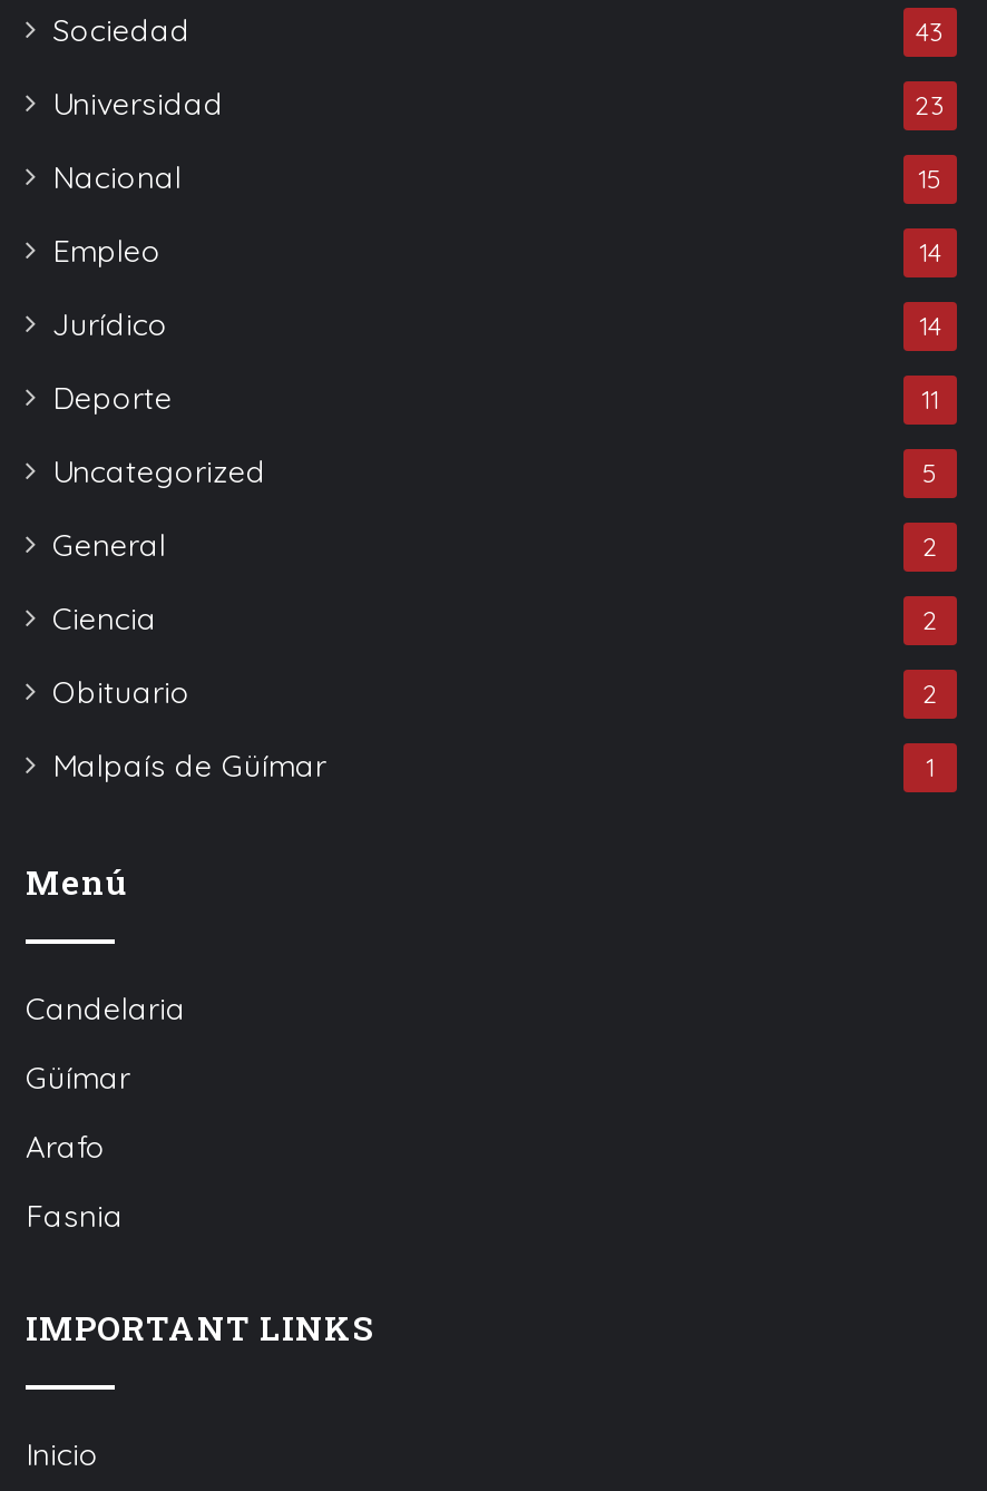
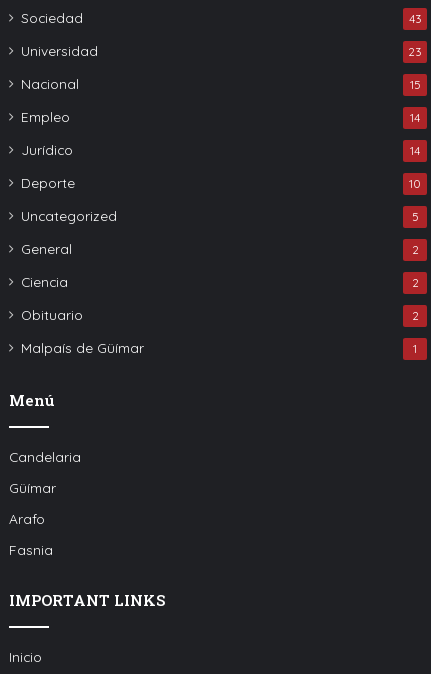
[921,383,939,416] 11 -> [409,176,421,191] 10

